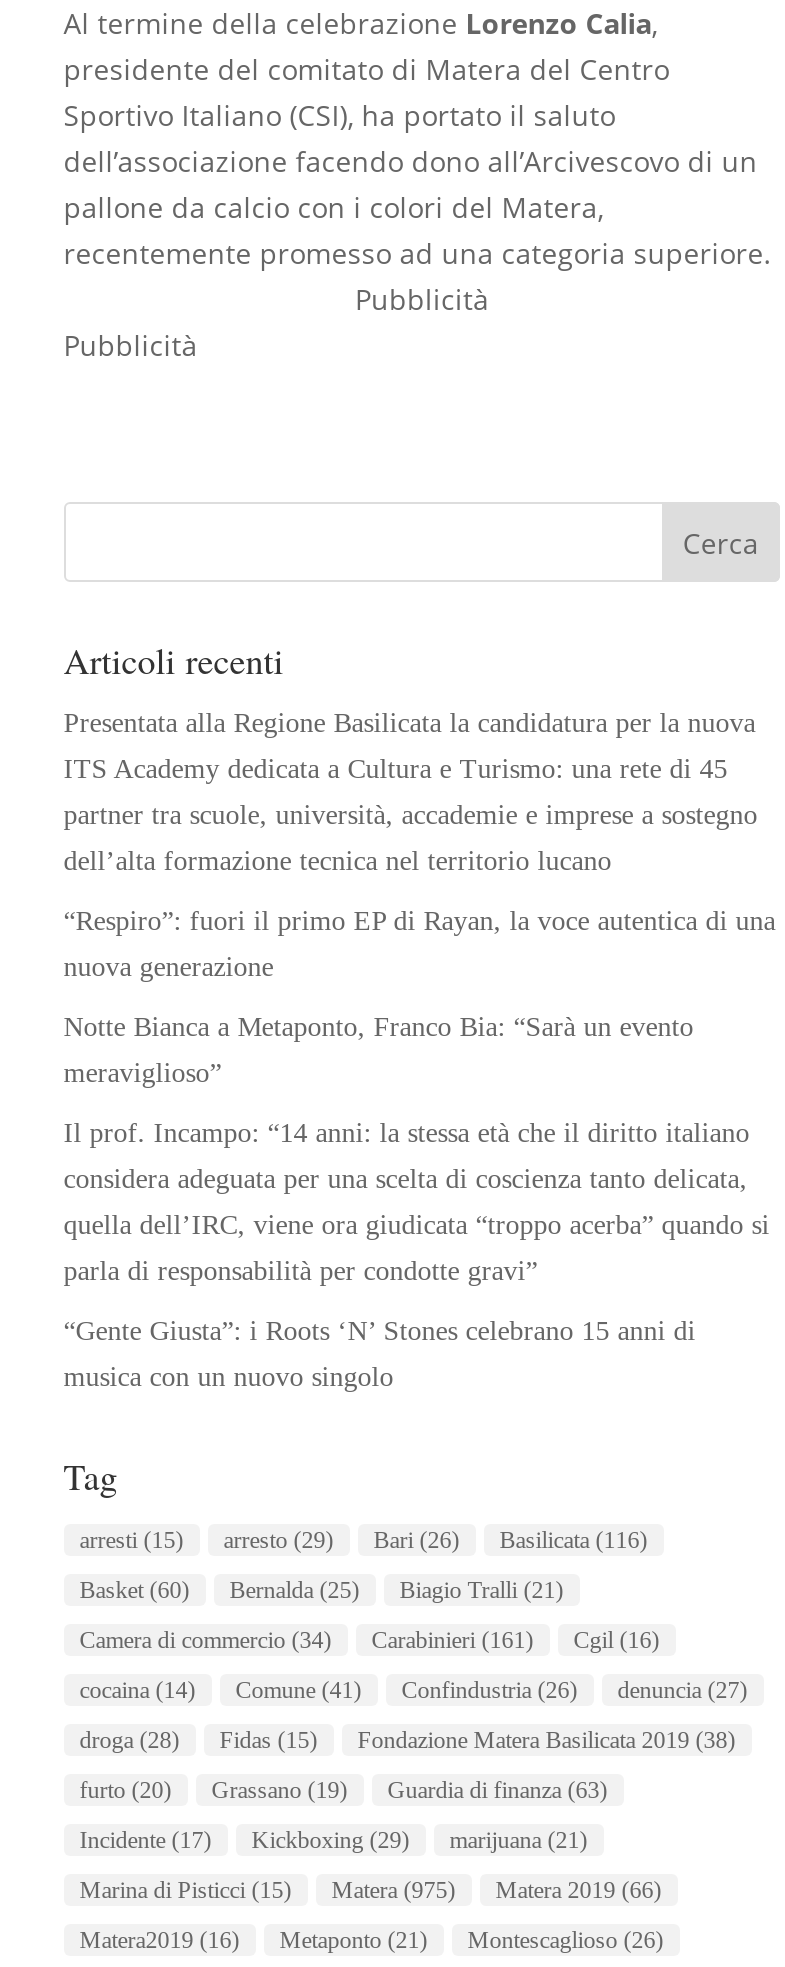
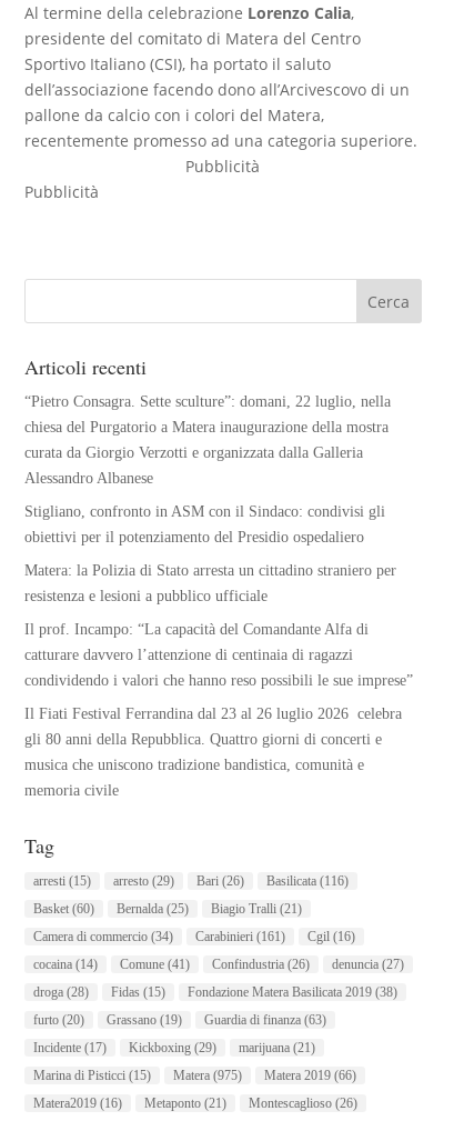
[64,708,776,1392] Presentata alla Regione Basilicata la candidatura per la nuova | ITS Academy dedicata a Cultura e Turismo: una rete di 45 | partner tra scuole, università, accademie e imprese a sostegno | dell’alta formazione tecnica nel territorio lucano | “Respiro”: fuori il primo EP di Rayan, la voce autentica di una | nuova generazione | Notte Bianca a Metaponto, Franco Bia: “Sarà un evento | meraviglioso” | Il prof. Incampo: “14 anni: la stessa età che il diritto italiano | considera adeguata per una scelta di coscienza tanto delicata, | quella dell’IRC, viene ora giudicata “troppo acerba” quando si | parla di responsabilità per condotte gravi” | “Gente Giusta”: i Roots ‘N’ Stones celebrano 15 anni di | musica con un nuovo singolo -> [24,394,413,799] “Pietro Consagra. Sette sculture”: domani, 22 luglio, nella | chiesa del Purgatorio a Matera inaugurazione della mostra | curata da Giorgio Verzotti e organizzata dalla Galleria | Alessandro Albanese | Stigliano, confronto in ASM con il Sindaco: condivisi gli | obiettivi per il potenziamento del Presidio ospedaliero | Matera: la Polizia di Stato arresta un cittadino straniero per | resistenza e lesioni a pubblico ufficiale | Il prof. Incampo: “La capacità del Comandante Alfa di | catturare davvero l’attenzione di centinaia di ragazzi | condividendo i valori che hanno reso possibili le sue imprese” | Il Fiati Festival Ferrandina dal 23 al 26 luglio 2026 celebra | gli 80 anni della Repubblica. Quattro giorni di concerti e | musica che uniscono tradizione bandistica, comunità e | memoria civile

